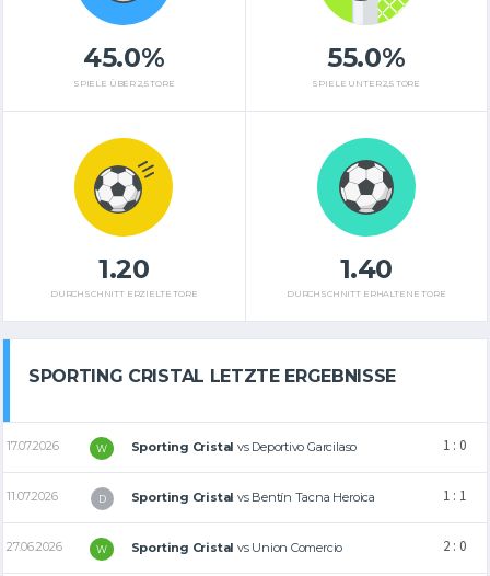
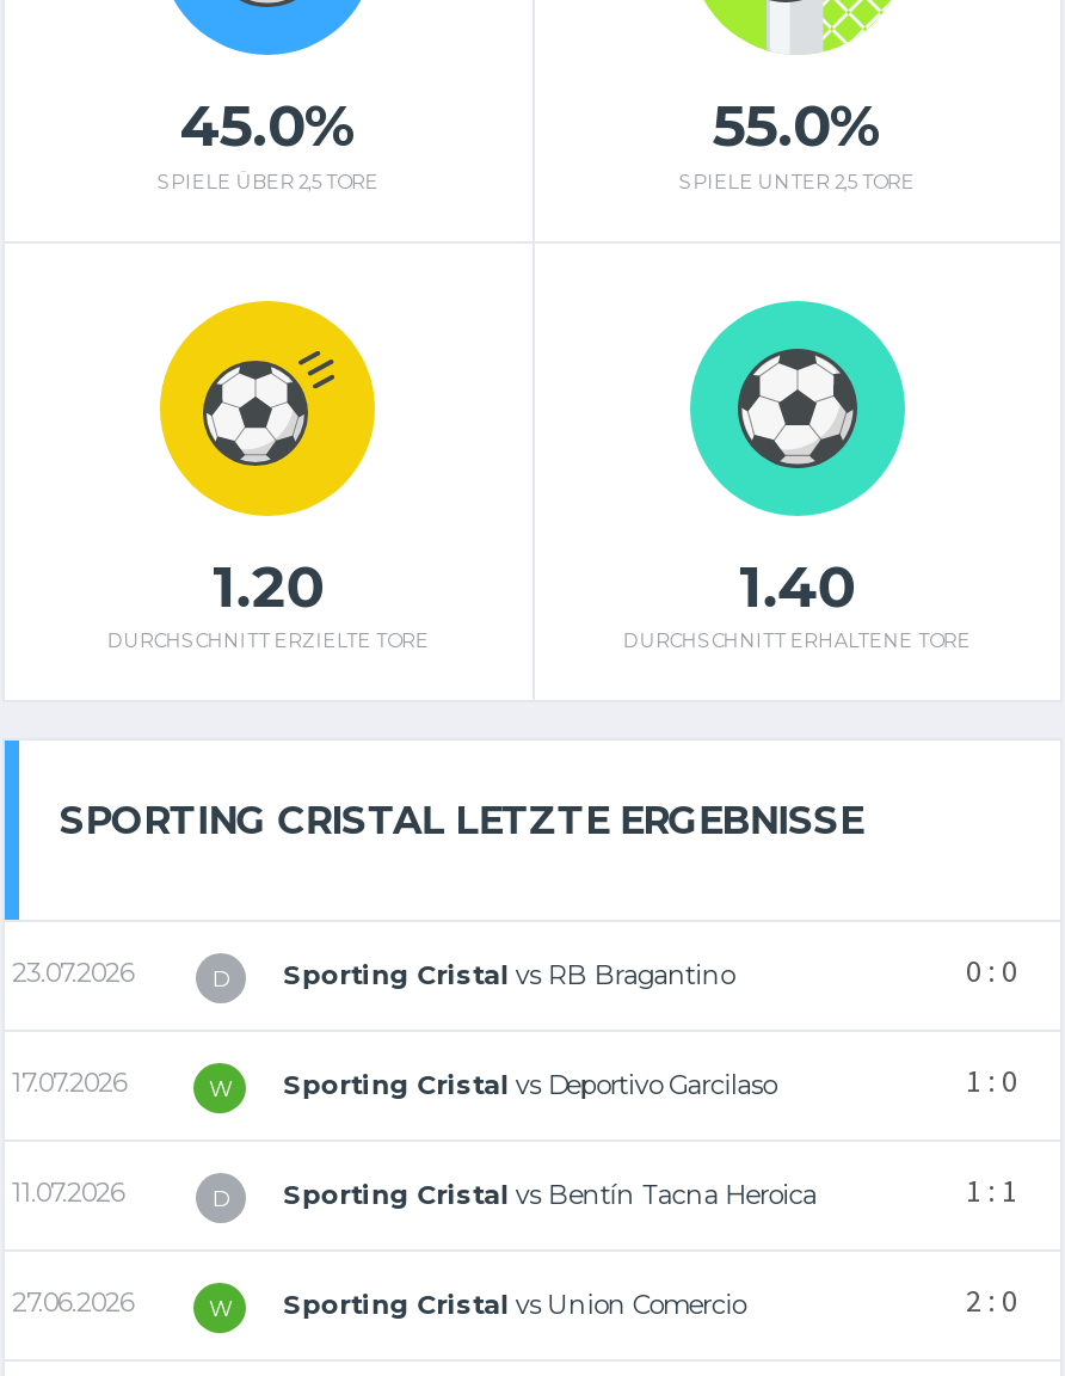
none -> [12,952,1016,992] 23.07.2026 | D | Sporting Cristal vs RB Bragantino | 0 : 0

